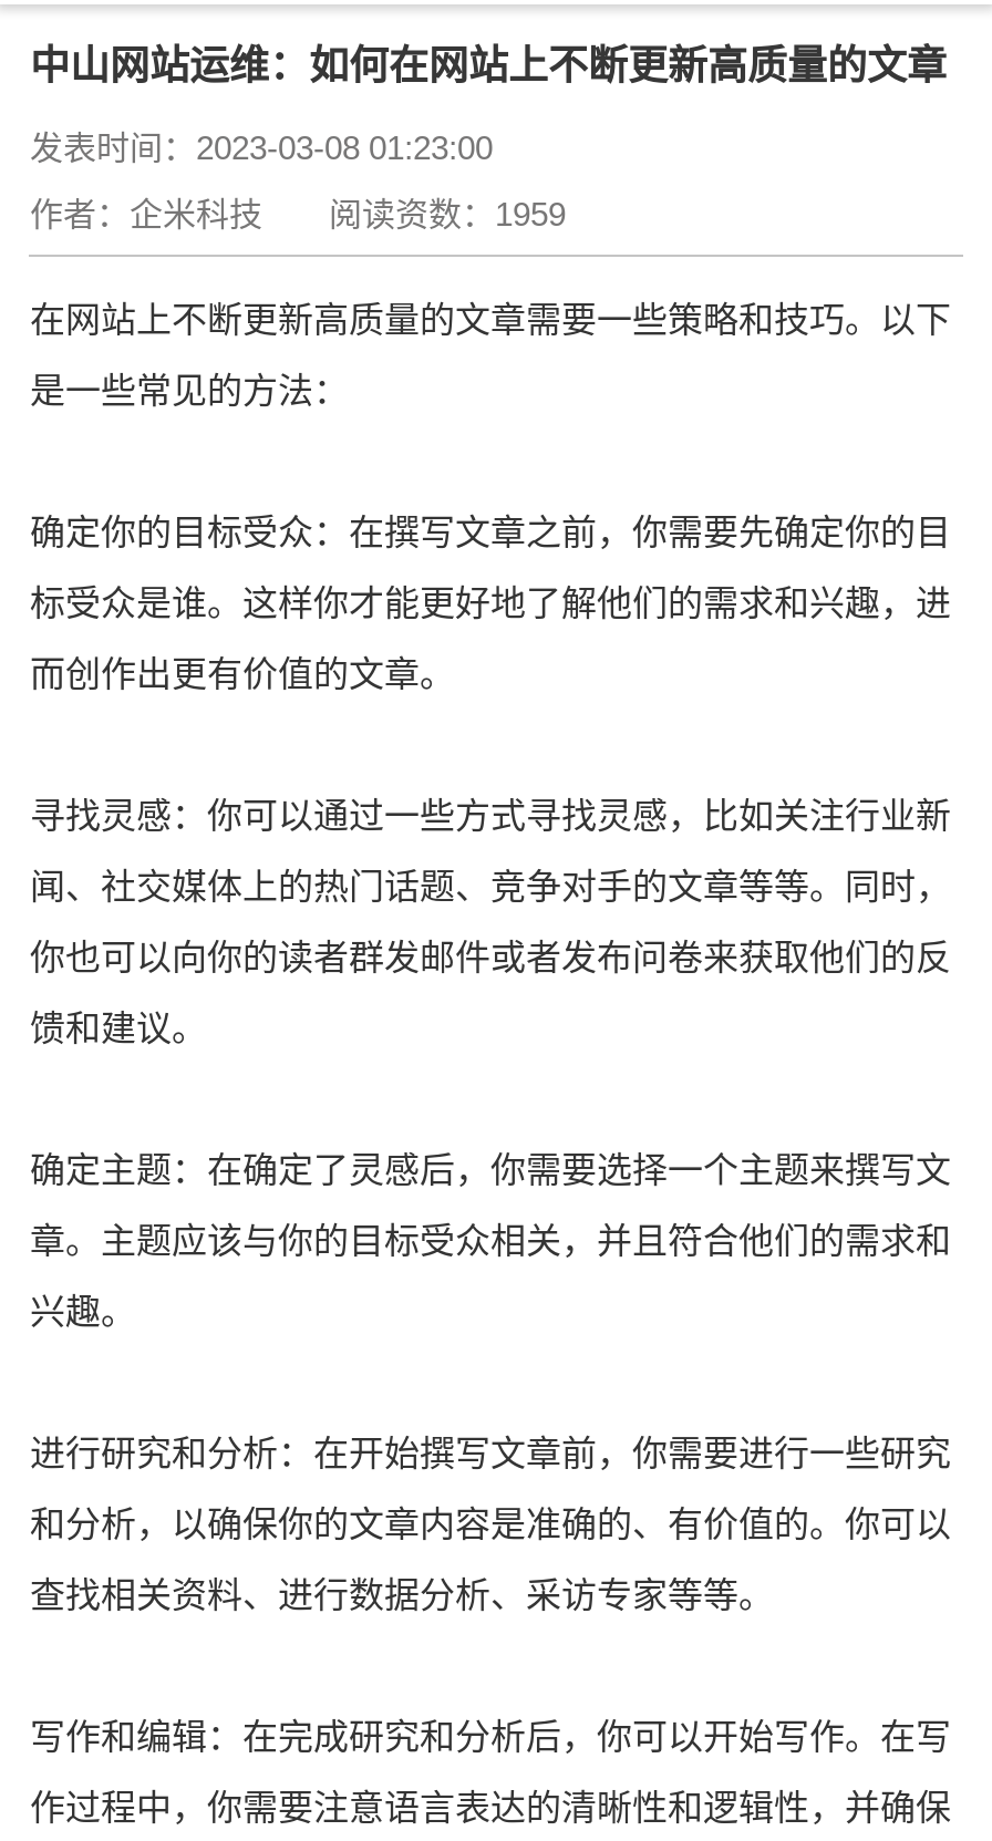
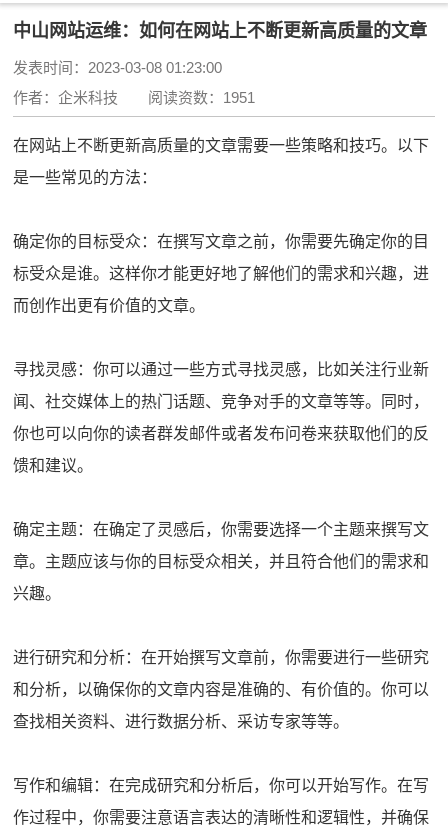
[30,194,566,232] 作者：企米科技 阅读资数：1959 -> [13,89,255,106] 作者：企米科技 阅读资数：1951

